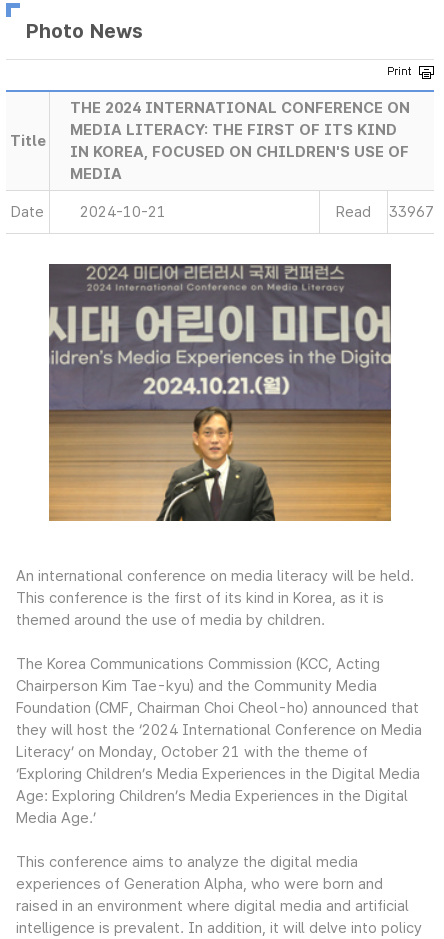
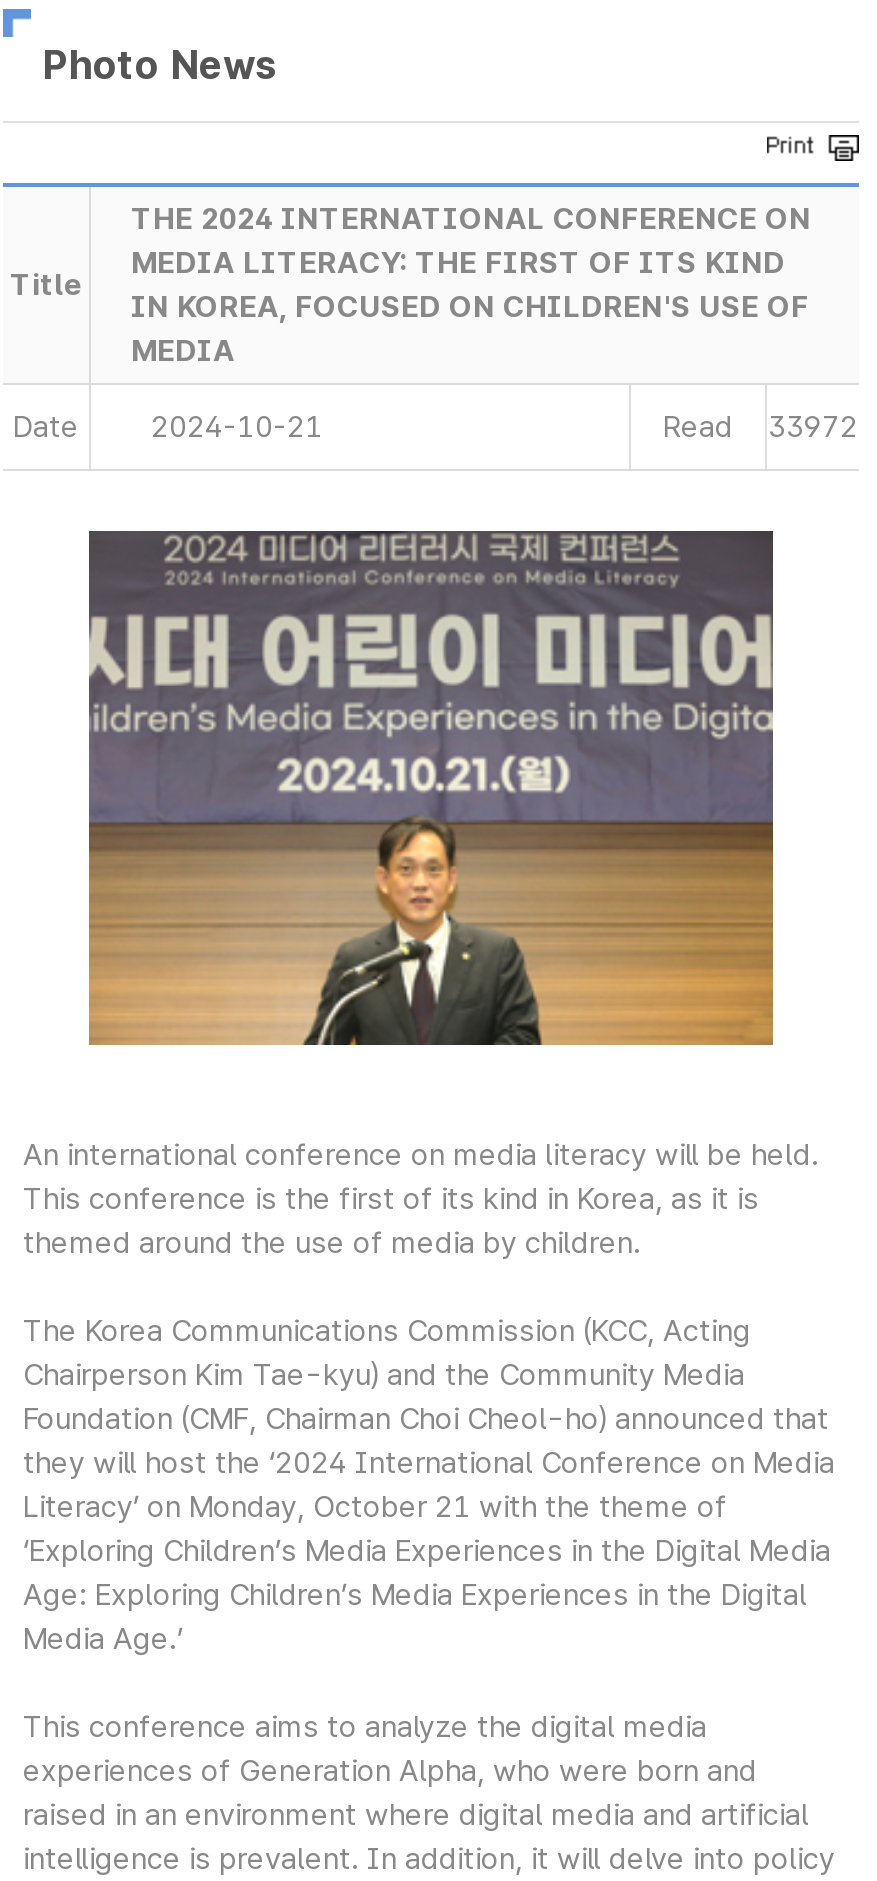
[336,203,433,221] Read 33967 -> [663,409,858,445] Read 33972

